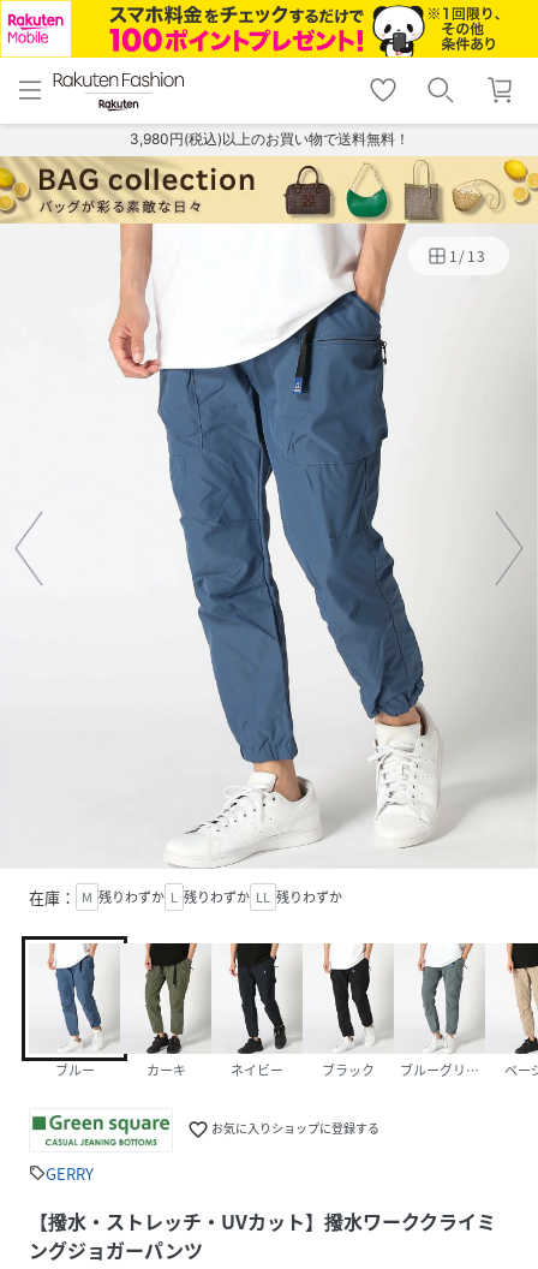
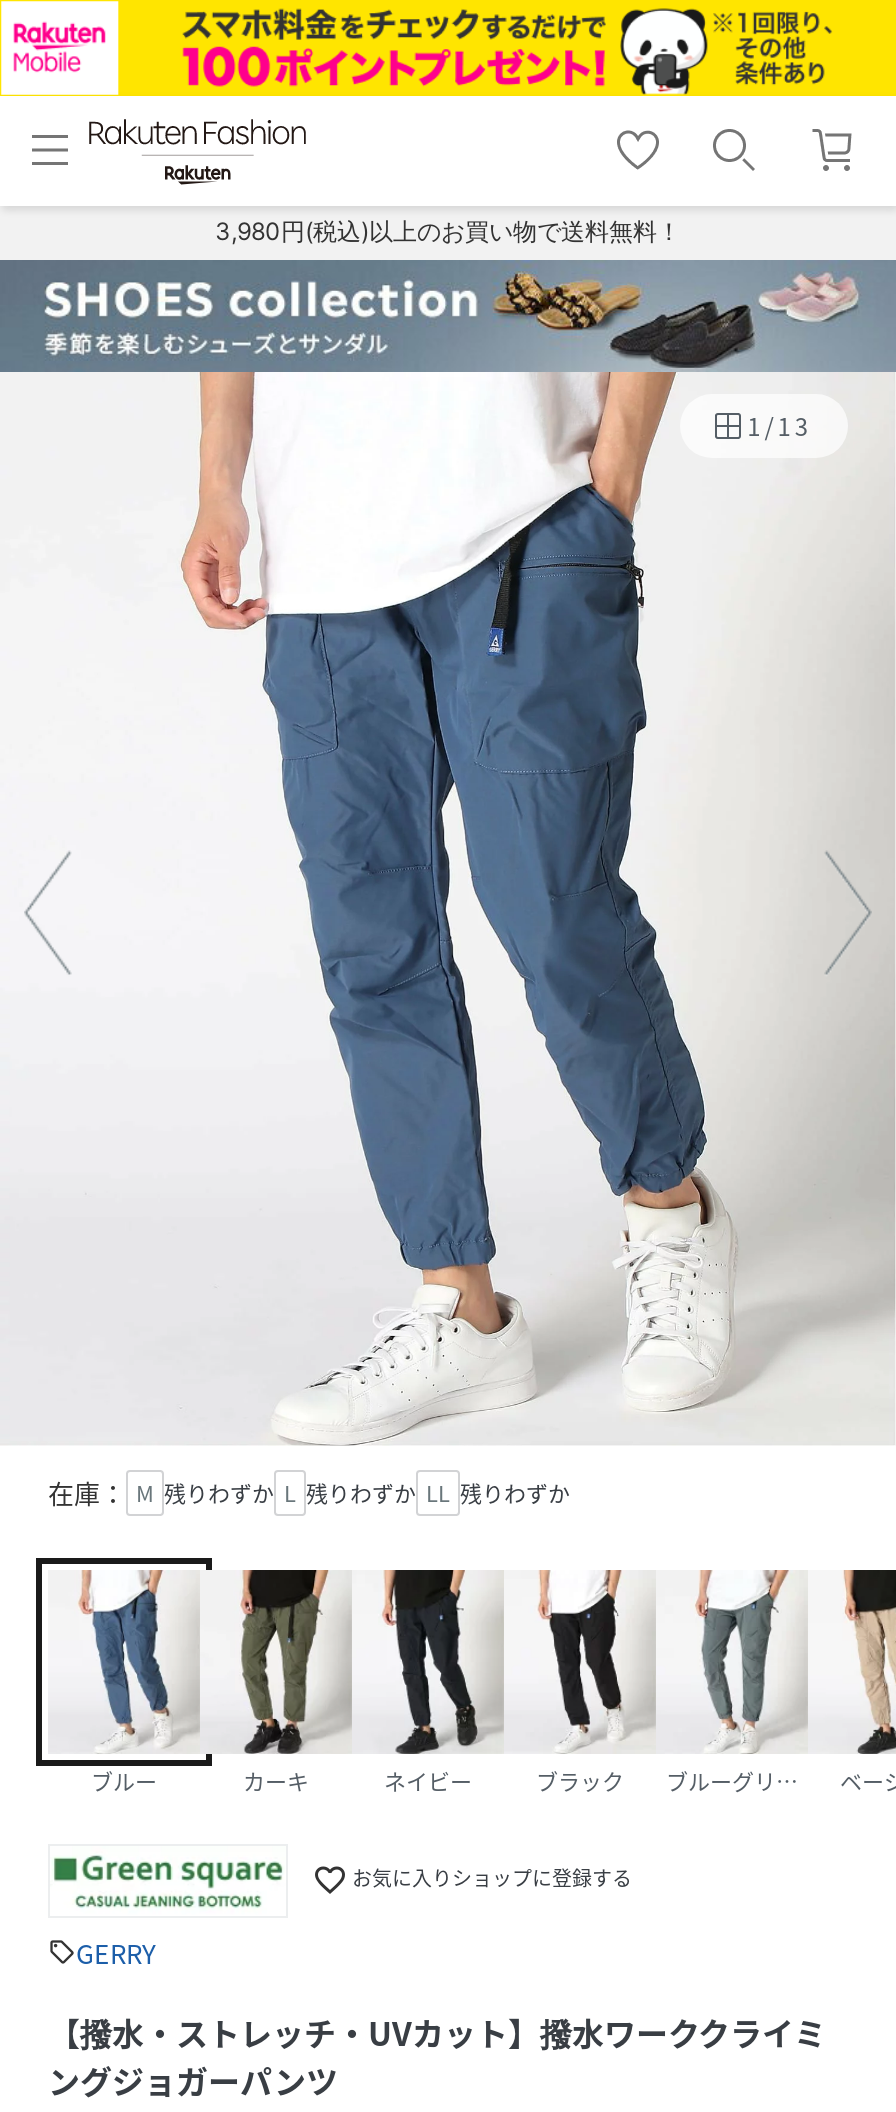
[4,156,534,224] [image] -> [6,258,890,374] [image]

